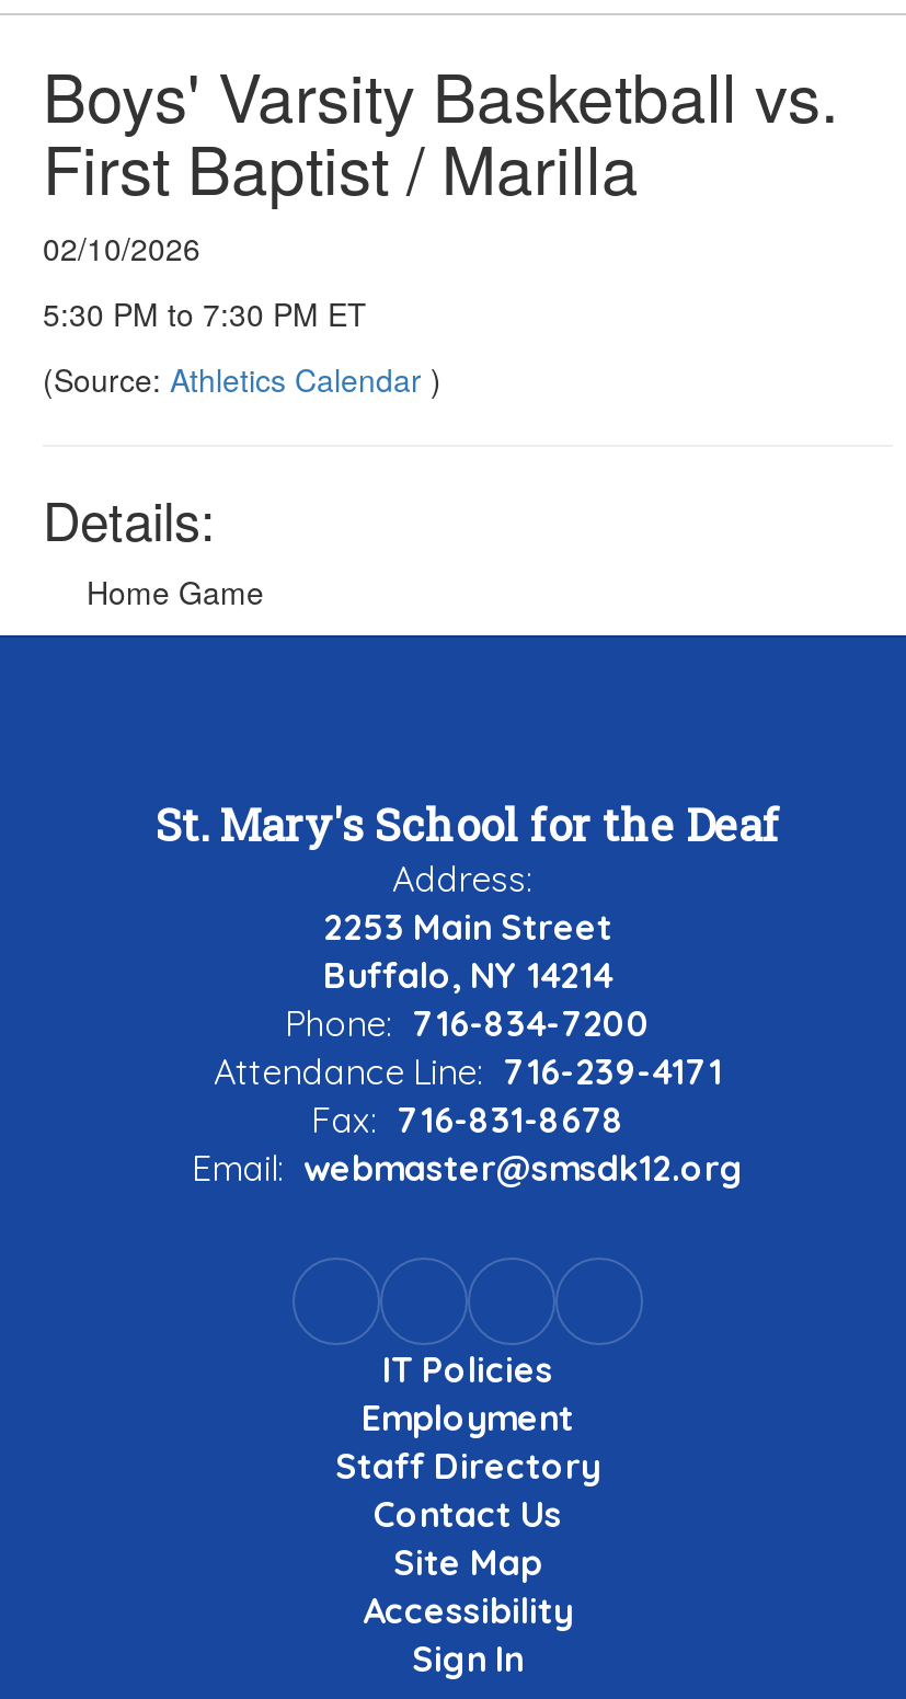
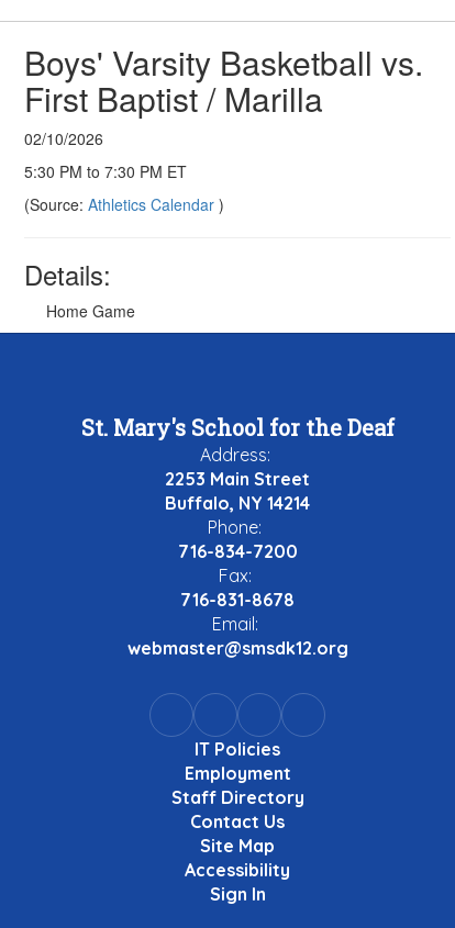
[192,1001,744,1190] Phone: 716-834-7200 | Attendance Line: 716-239-4171 | Fax: 716-831-8678 | Email: webmaster@smsdk12.org -> [127,516,348,659] Phone: | 716-834-7200 | Fax: | 716-831-8678 | Email: | webmaster@smsdk12.org

